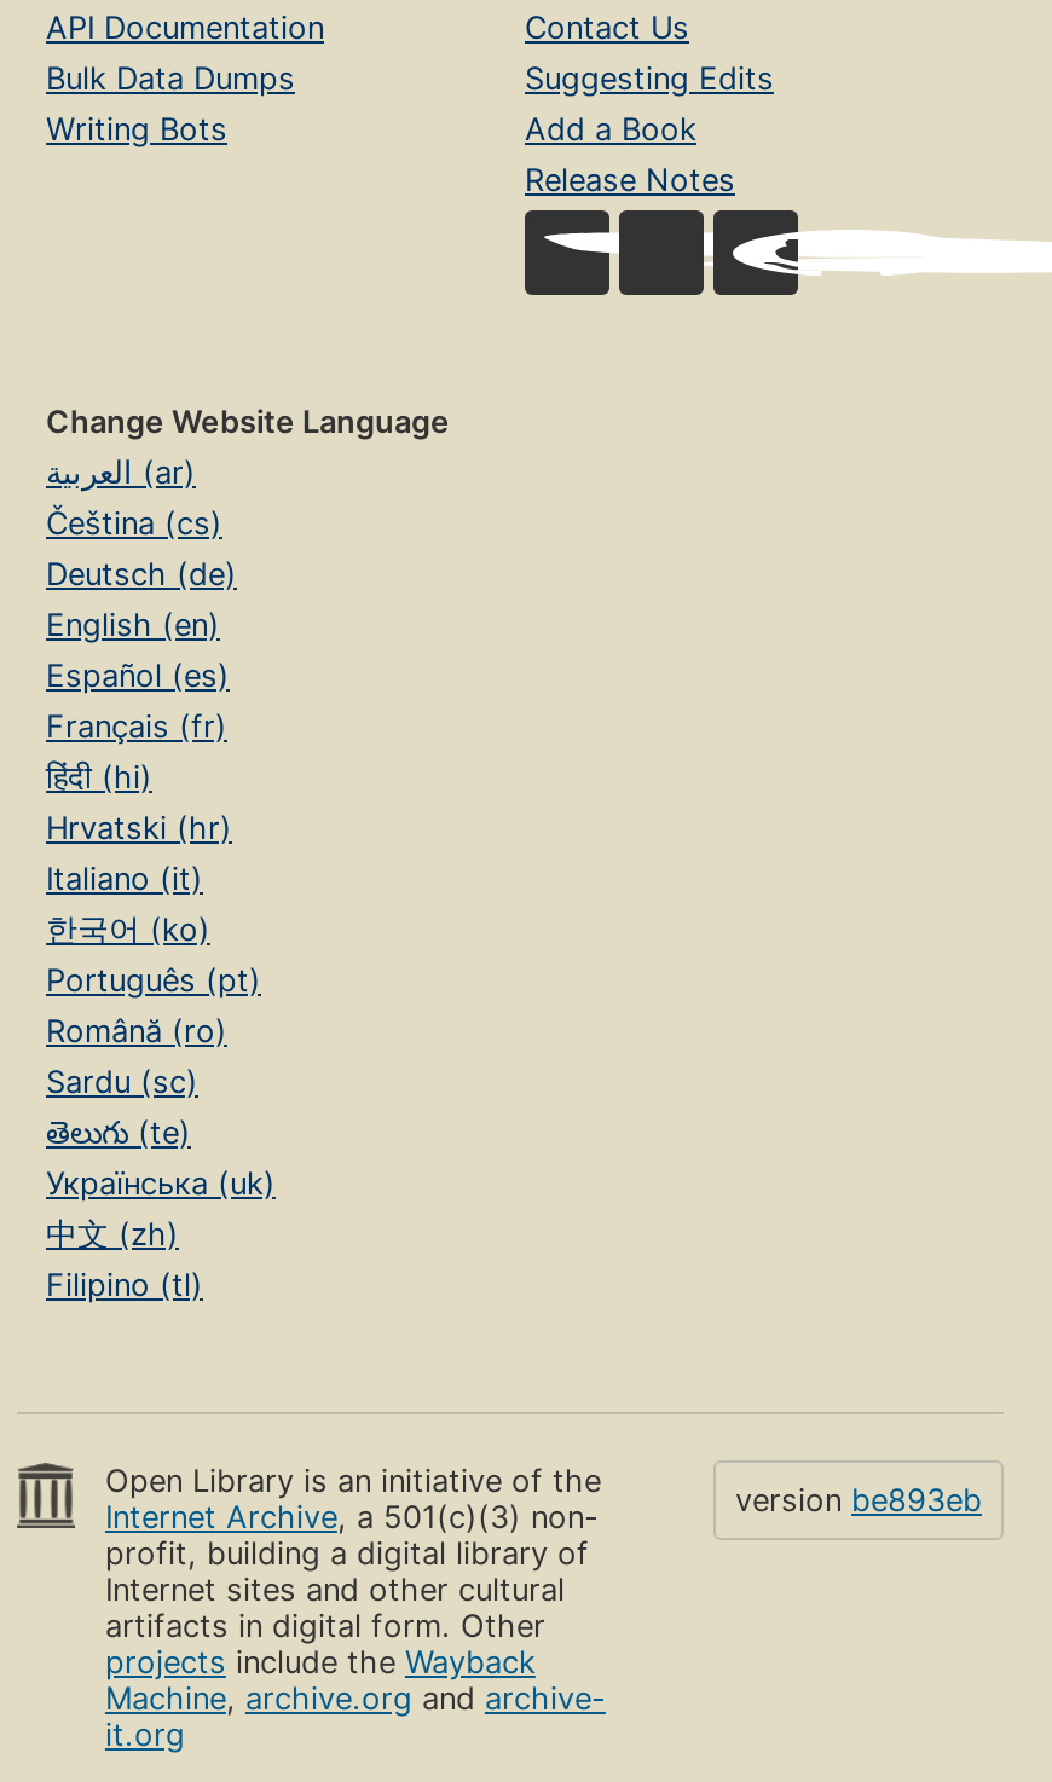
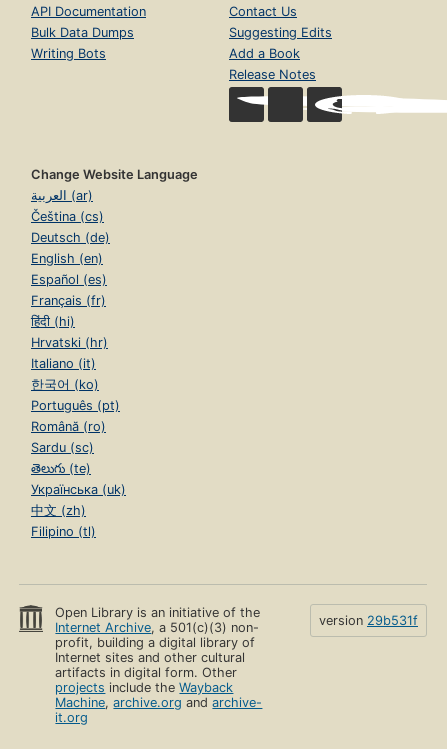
[735,1481,982,1518] version be893eb -> [319,613,418,628] version 29b531f

